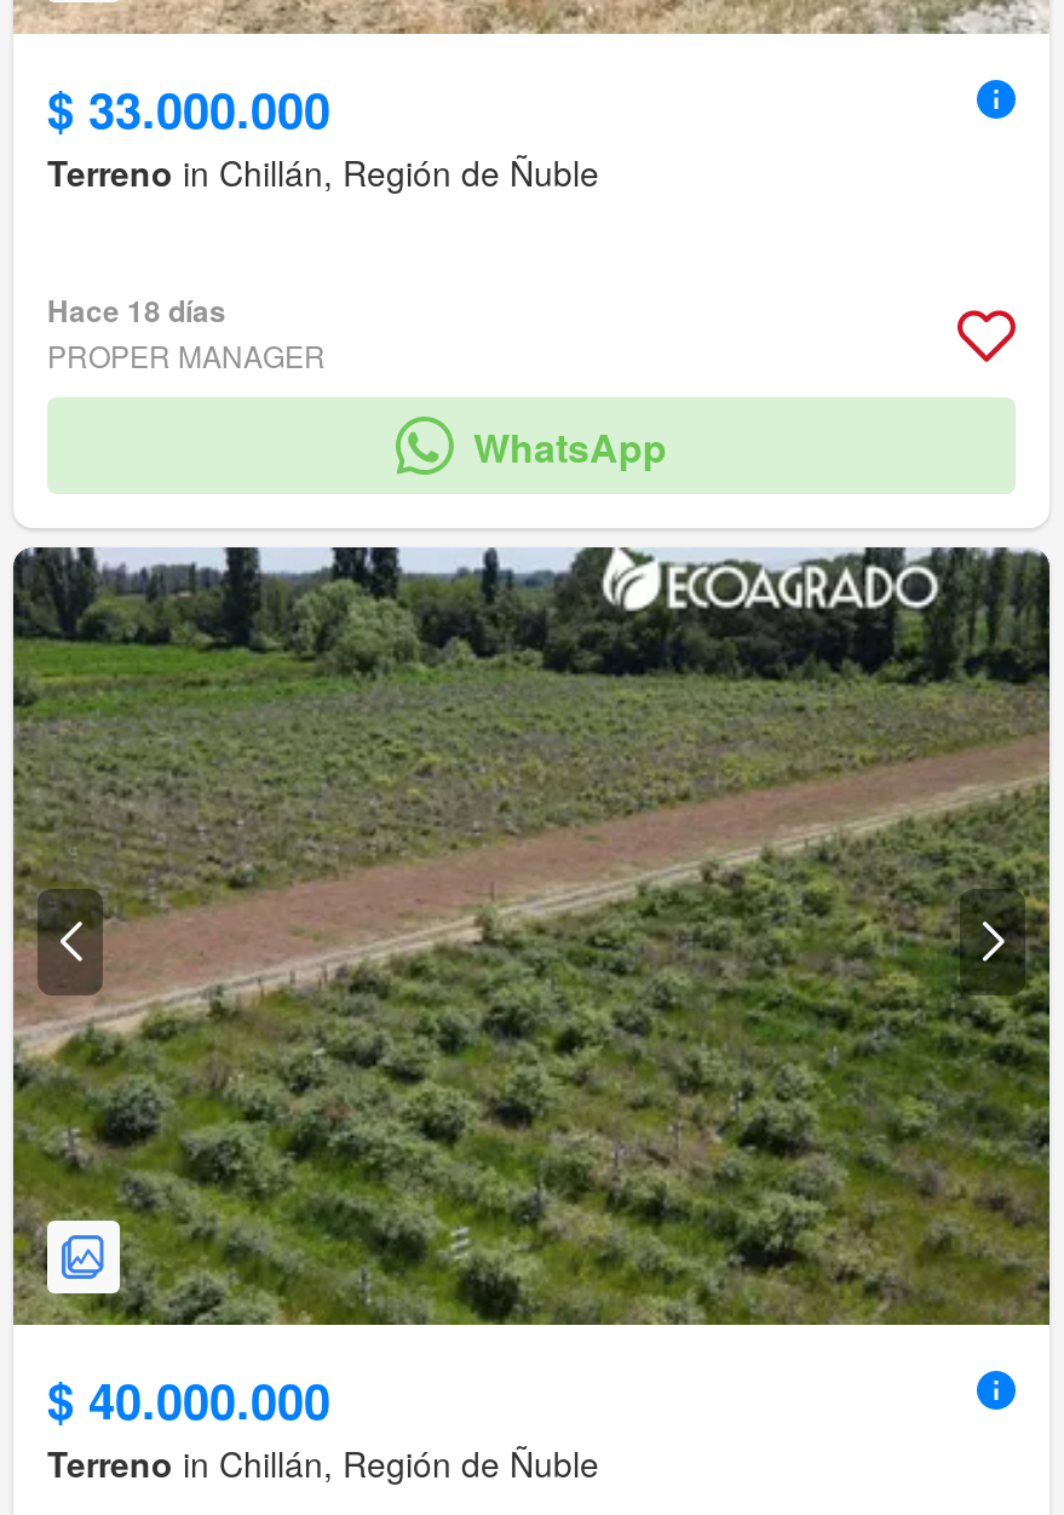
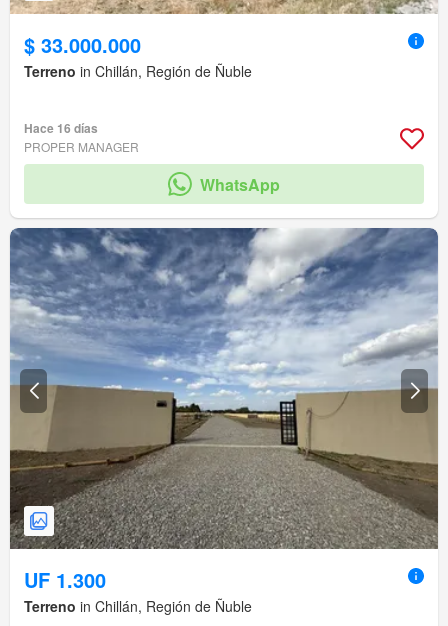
[47,289,226,333] Hace 18 días -> [24,119,98,137] Hace 16 días
[11,547,1052,1435] [image] | $ 40.000.000 -> [9,227,439,594] [image] | UF 1.300

